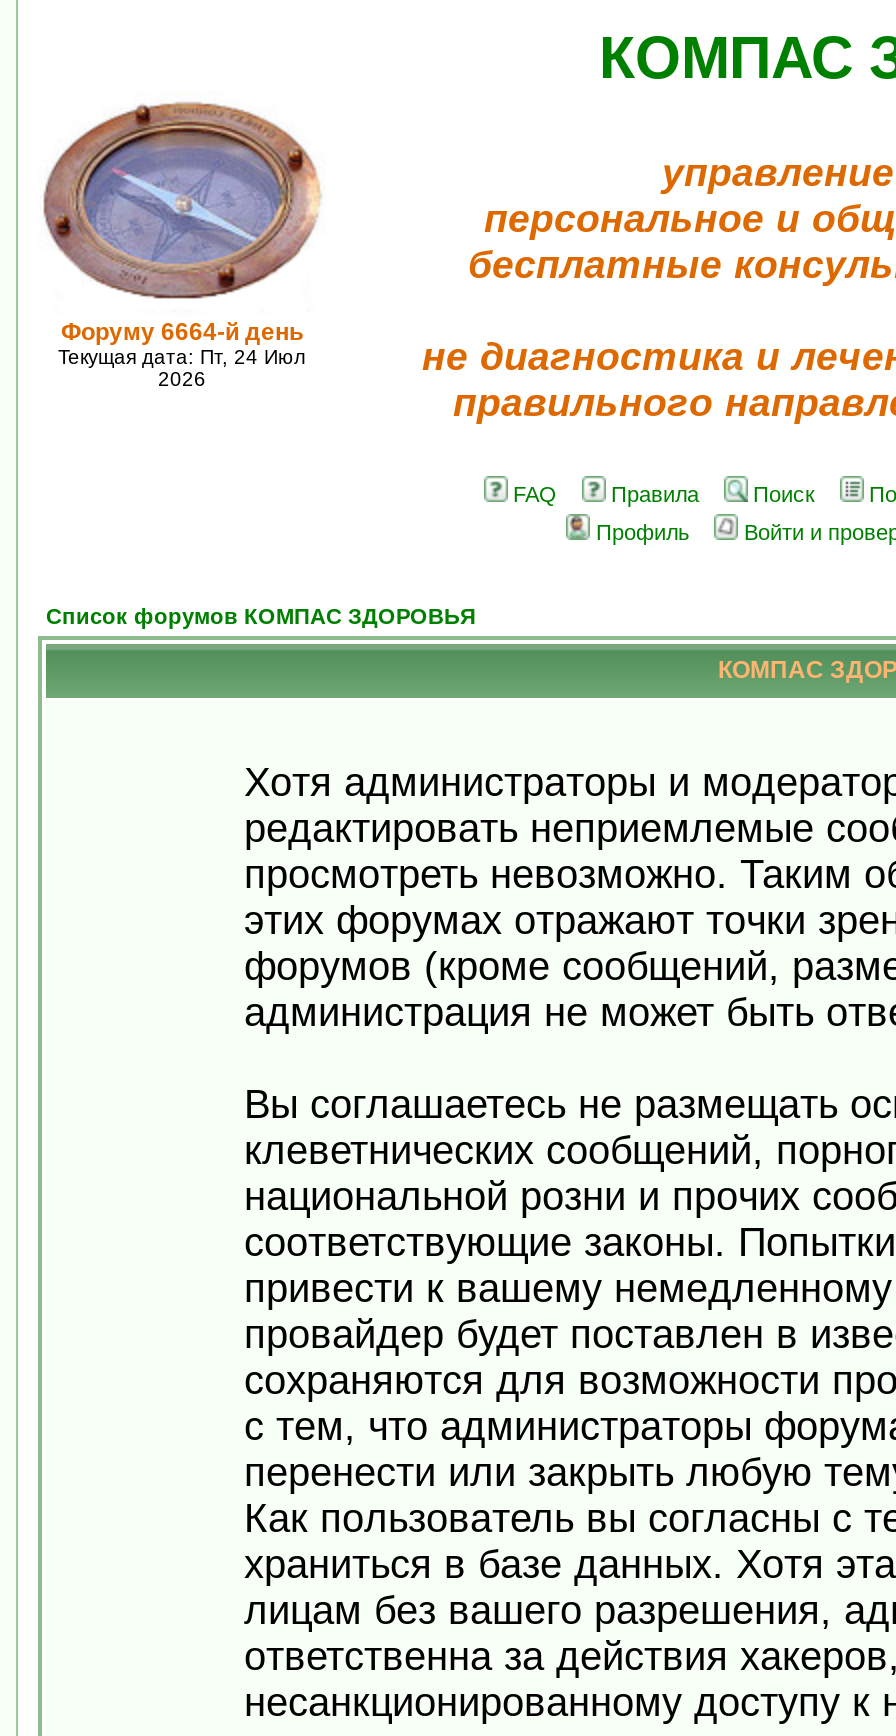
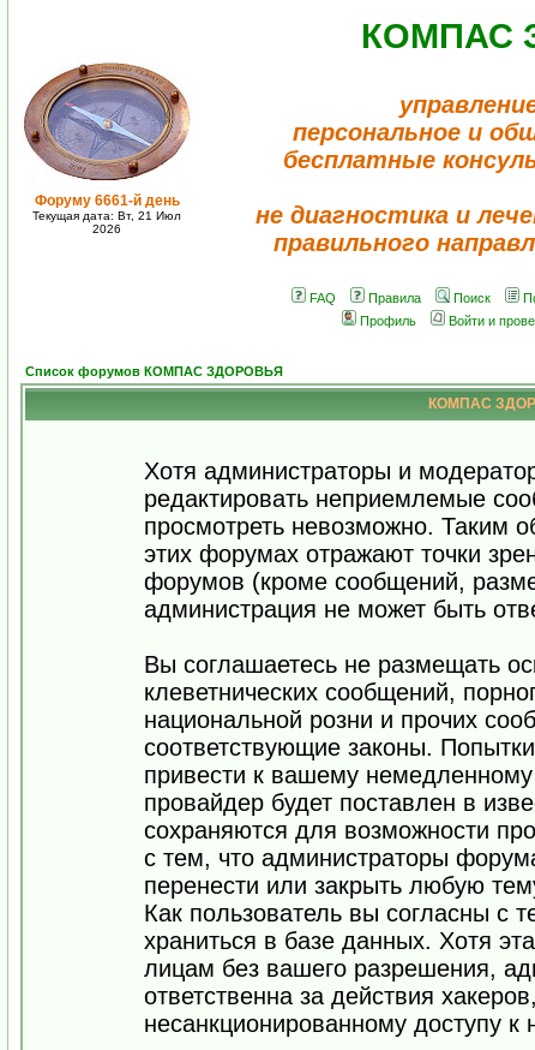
[61,318,303,346] Форуму 6664-й день -> [34,192,179,209] Форуму 6661-й день
[58,346,306,368] Текущая дата: Пт, 24 Июл -> [32,209,181,222] Текущая дата: Вт, 21 Июл

